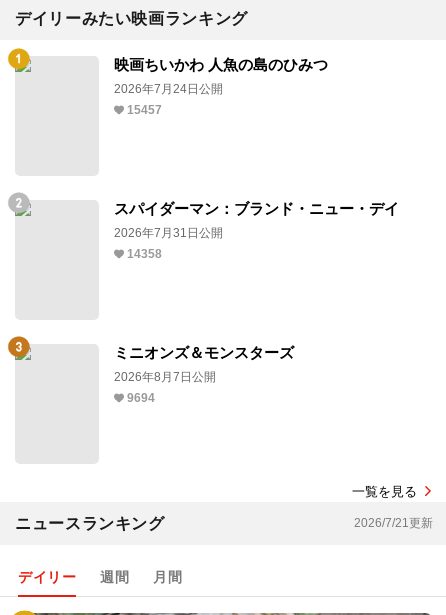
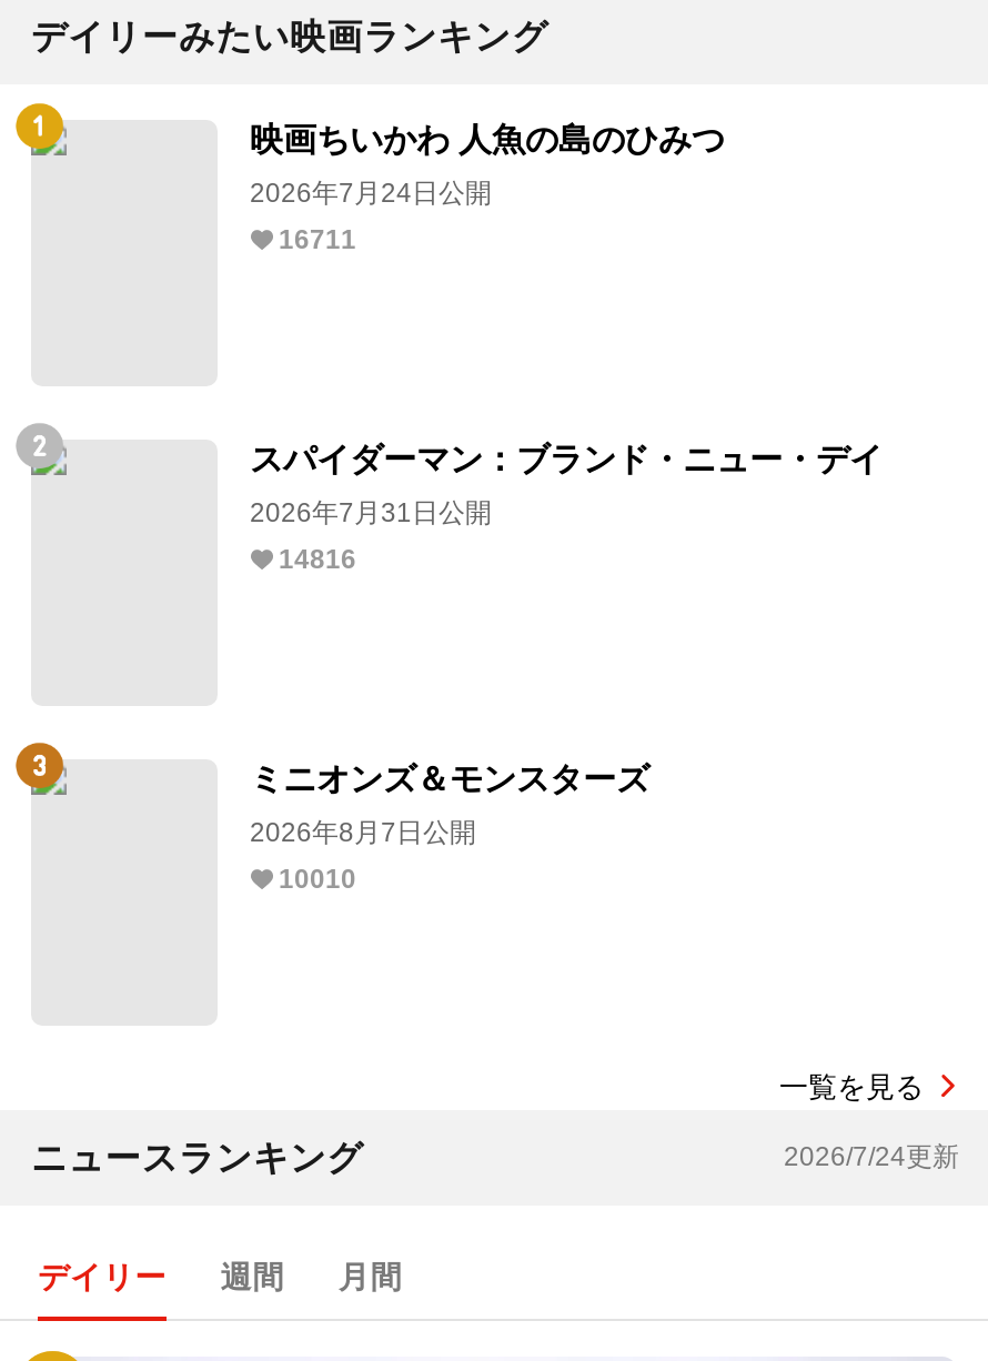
[126,103,161,117] 15457 -> [279,224,356,256] 16711
[126,247,161,261] 14358 -> [279,544,356,575] 14816
[126,391,154,405] 9694 -> [279,864,356,895] 10010
[354,516,433,530] 2026/7/21更新 -> [784,1141,959,1173] 2026/7/24更新

